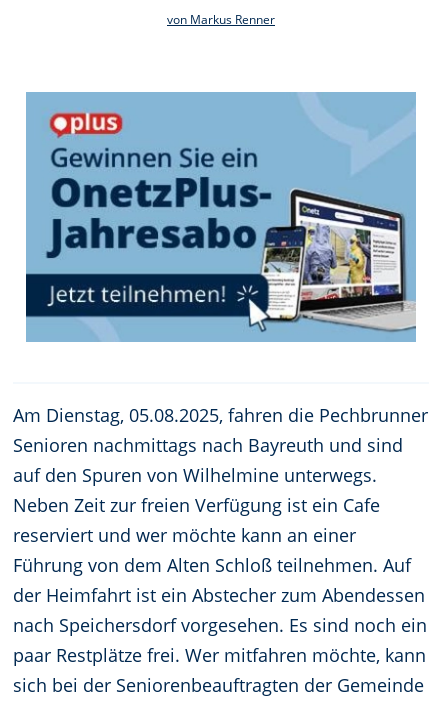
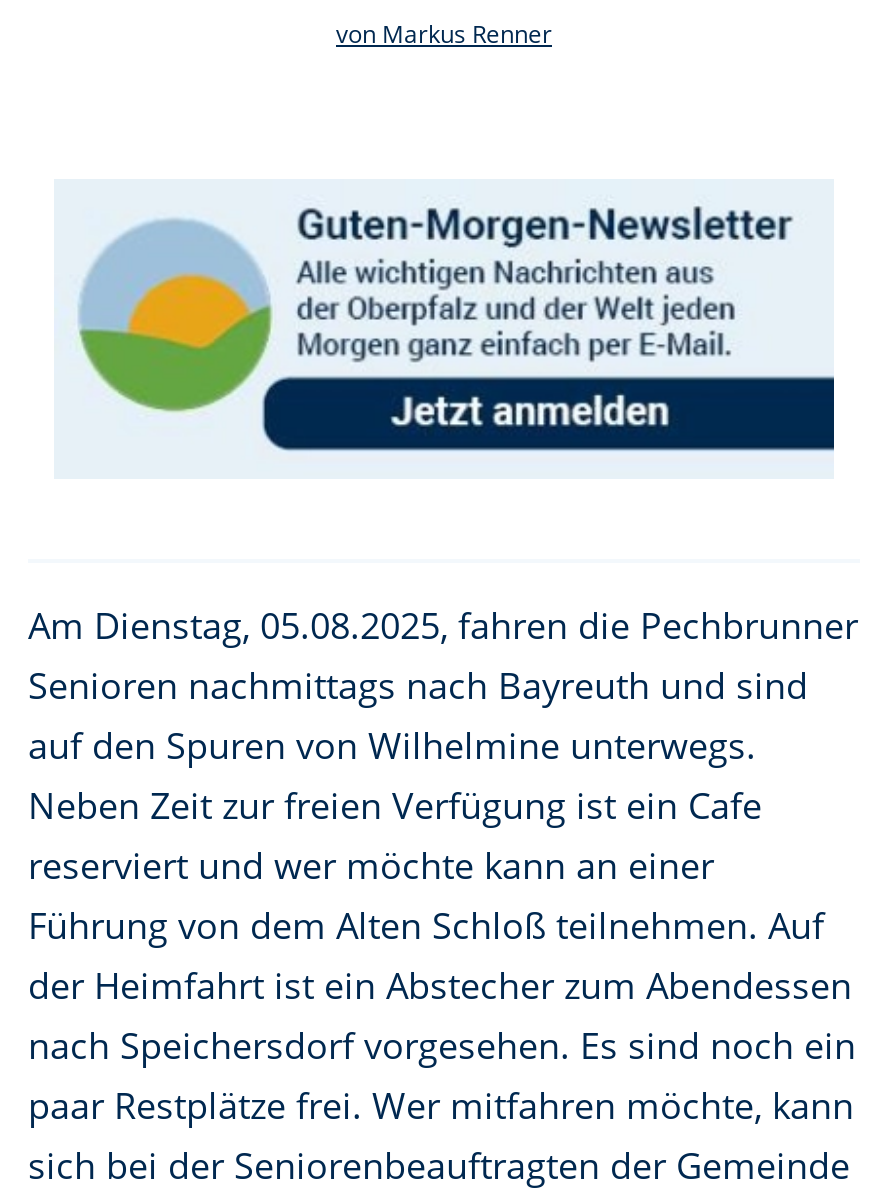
[25,92,416,342] [image] -> [56,181,834,477] [image]

